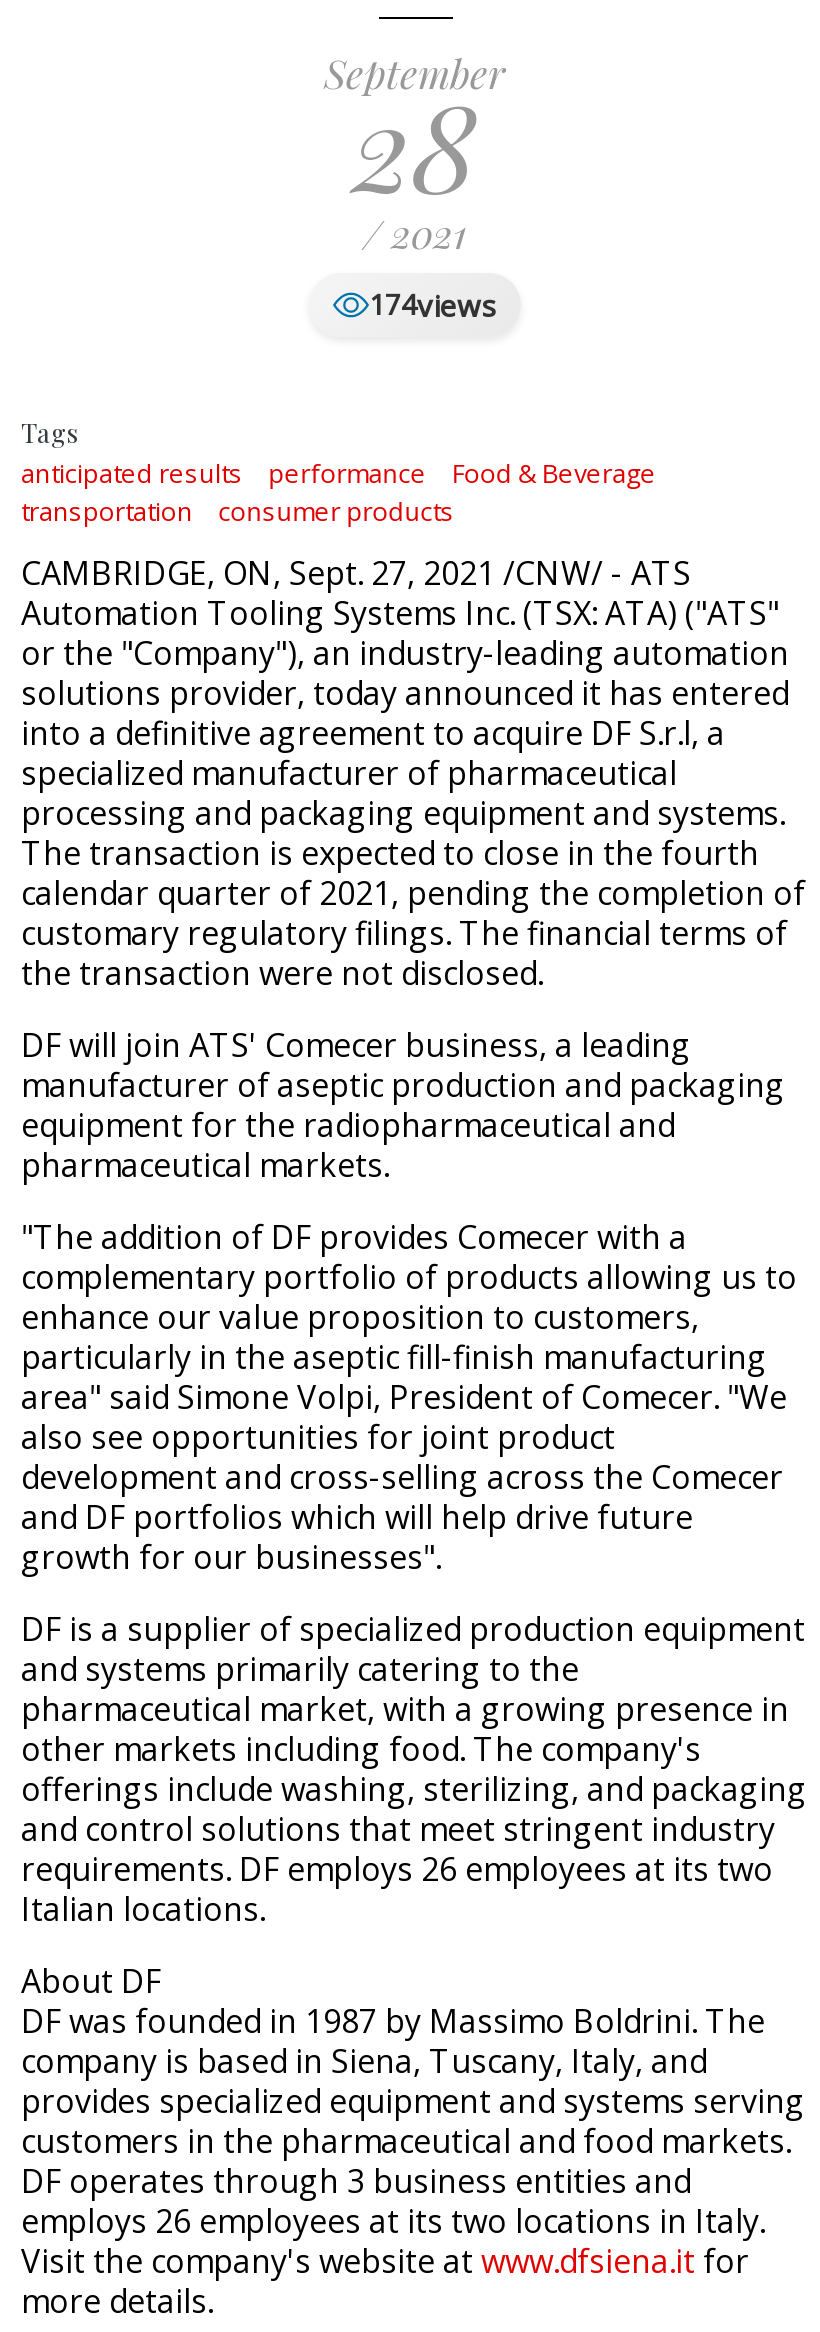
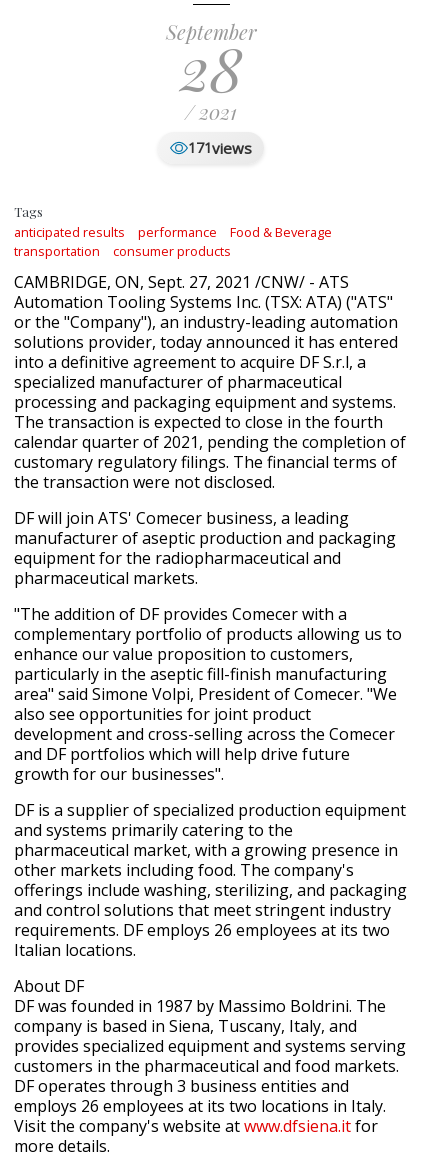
[369,285,497,325] 174views -> [188,138,252,158] 171views

